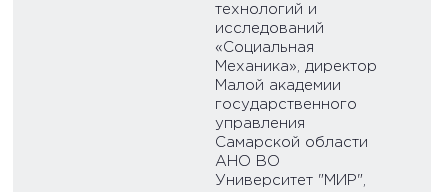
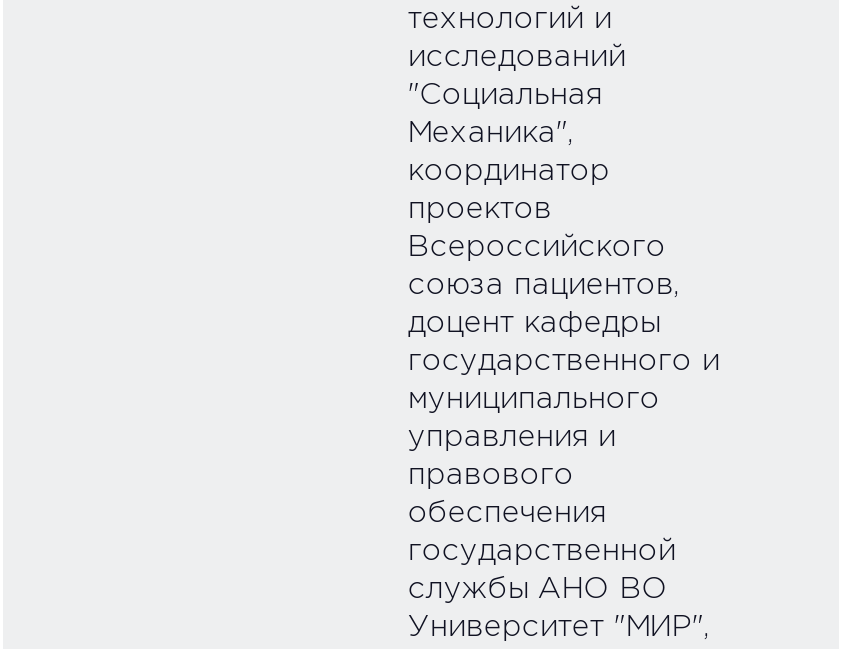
[215,41,377,168] «Социальная | Механика», директор | Малой академии | государственного | управления | Самарской области | АНО ВО -> [407,83,719,603] "Социальная | Механика", | координатор | проектов | Всероссийского | союза пациентов, | доцент кафедры | государственного и | муниципального | управления и | правового | обеспечения | государственной | службы АНО ВО

